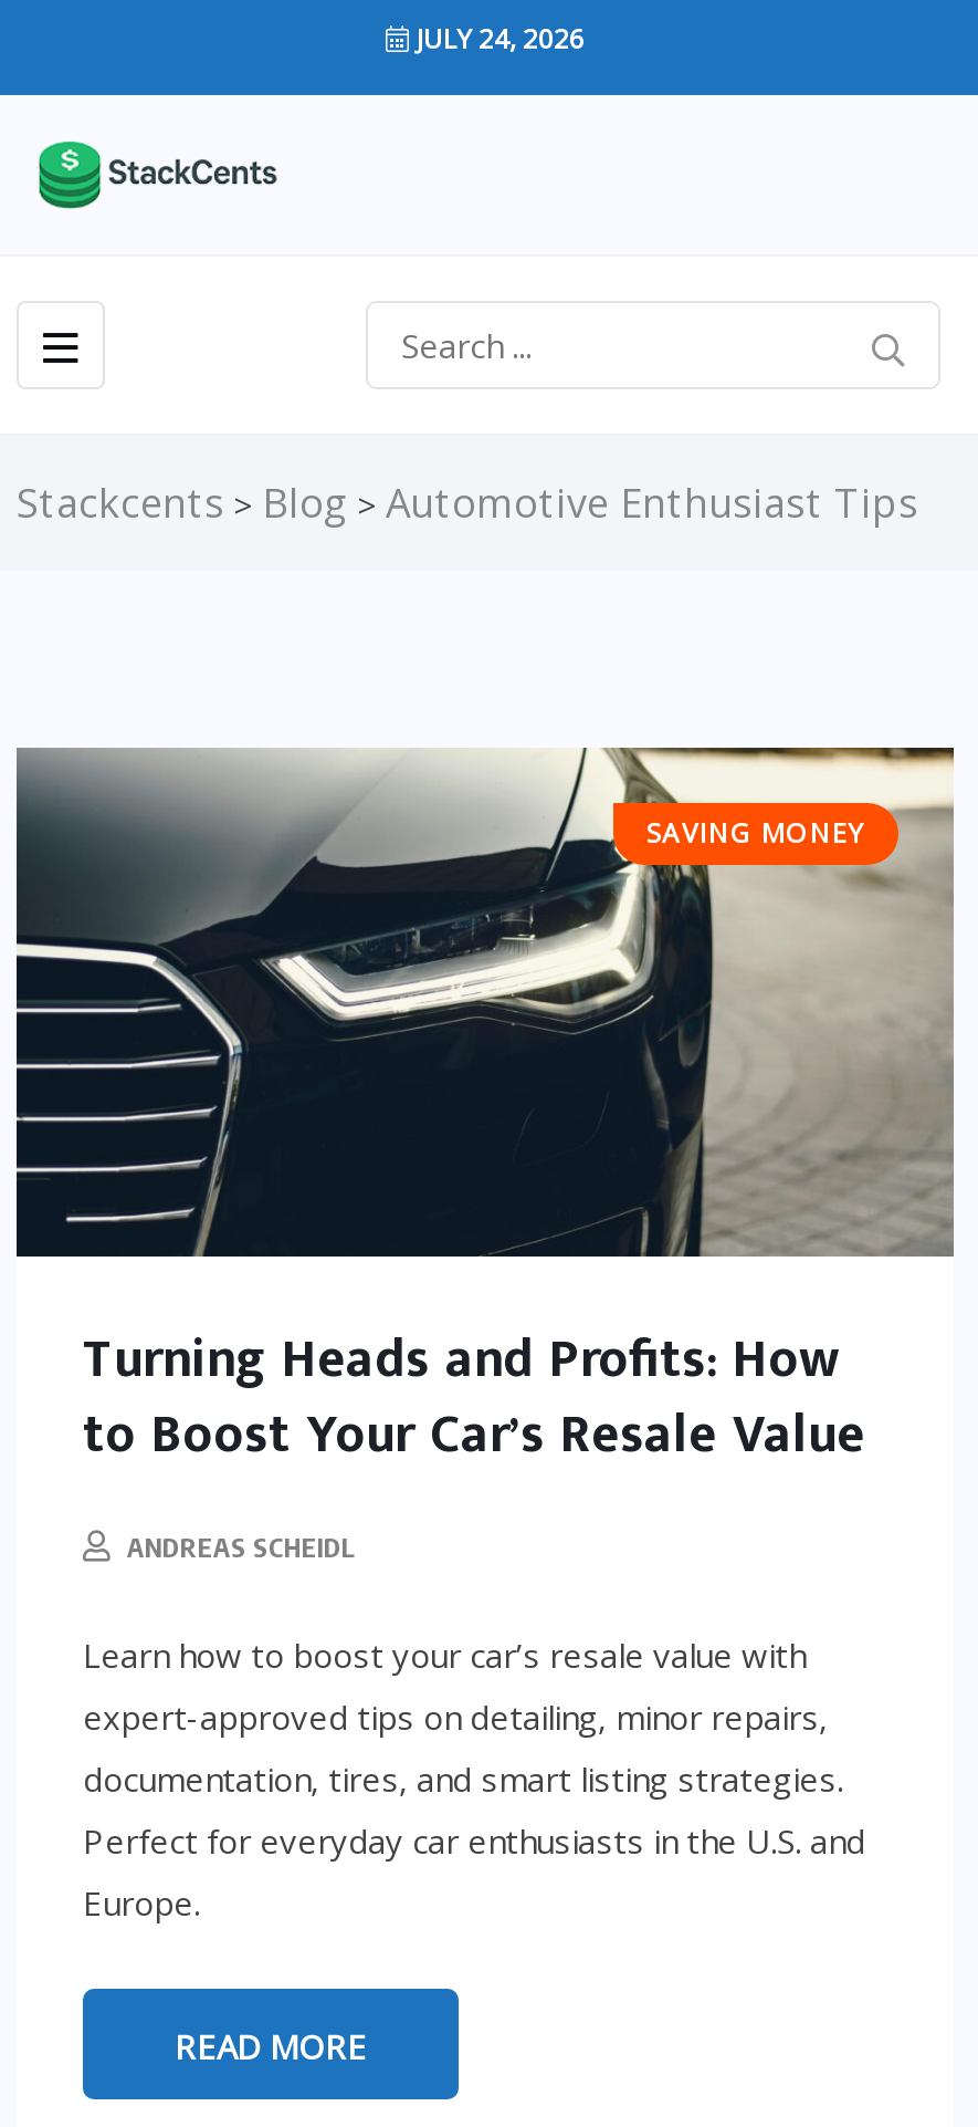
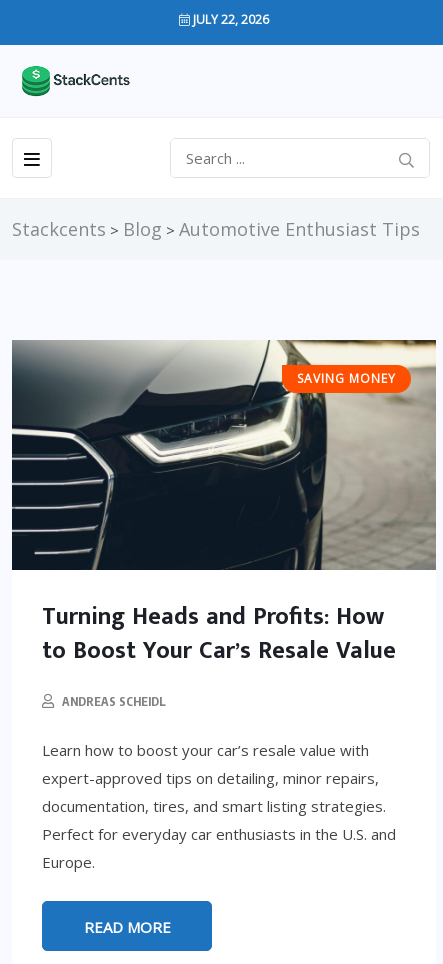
[410,20,585,58] JULY 24, 2026 -> [190,11,269,28] JULY 22, 2026

